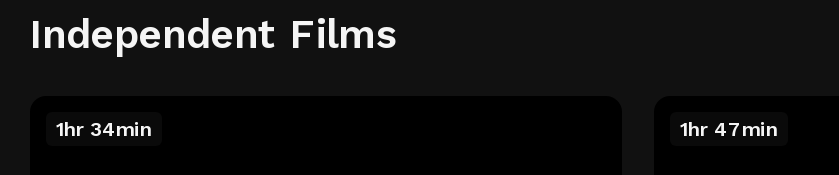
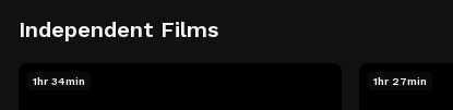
[680,117,778,139] 1hr 47min -> [373,75,427,87] 1hr 27min

